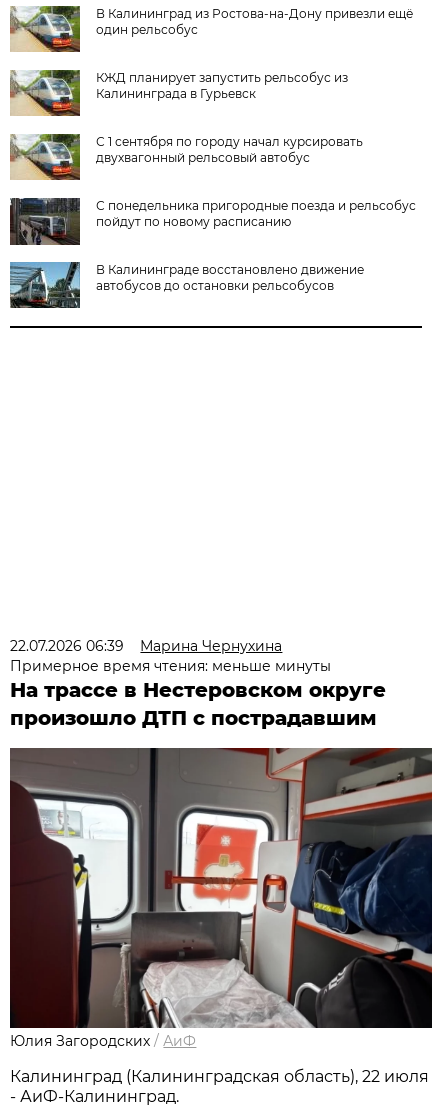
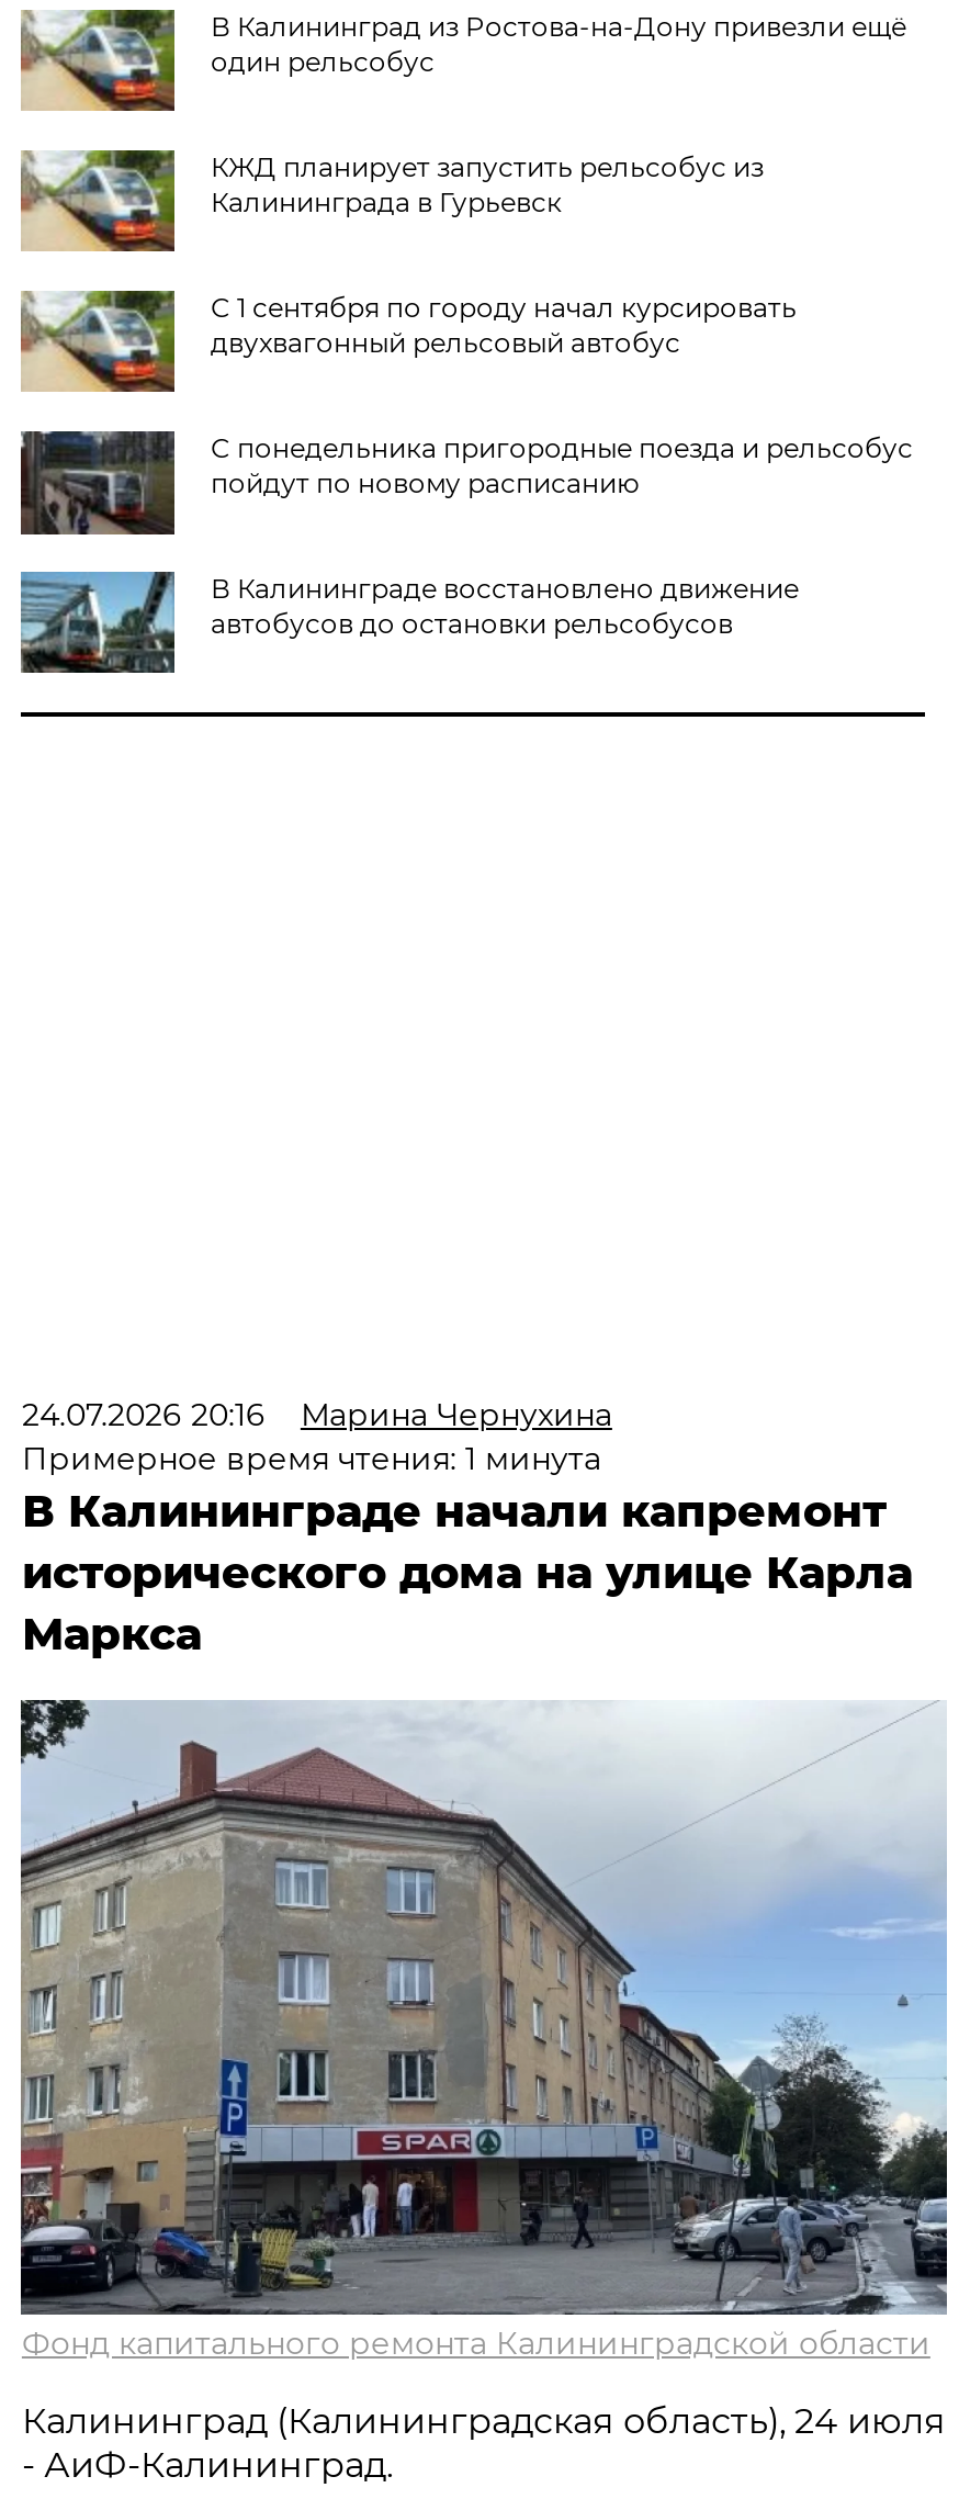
[10,637,282,655] 22.07.2026 06:39 Марина Чернухина -> [22,1395,612,1434] 24.07.2026 20:16 Марина Чернухина
[10,657,386,730] Примерное время чтения: меньше минуты | На трассе в Нестеровском округе | произошло ДТП с пострадавшим -> [22,1439,913,1660] Примерное время чтения: 1 минута | В Калининграде начали капремонт | исторического дома на улице Карла | Маркса
[9,747,433,1050] [image] | Юлия Загородских / АиФ -> [19,1700,949,2363] [image] | Фонд капитального ремонта Калининградской области
[10,1067,429,1086] Калининград (Калининградская область), 22 июля -> [22,2400,946,2442] Калининград (Калининградская область), 24 июля

